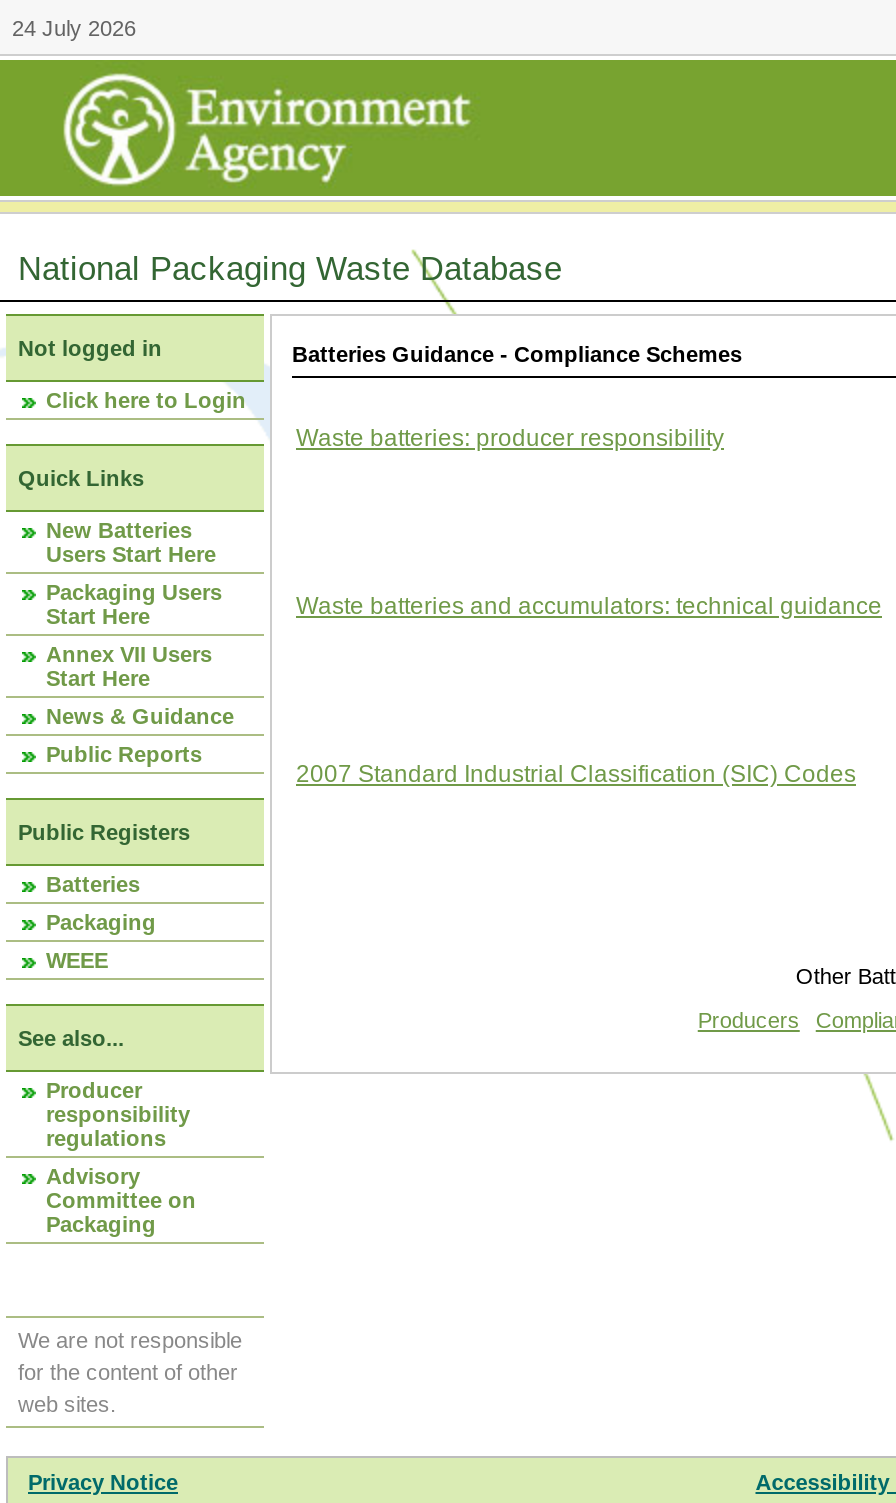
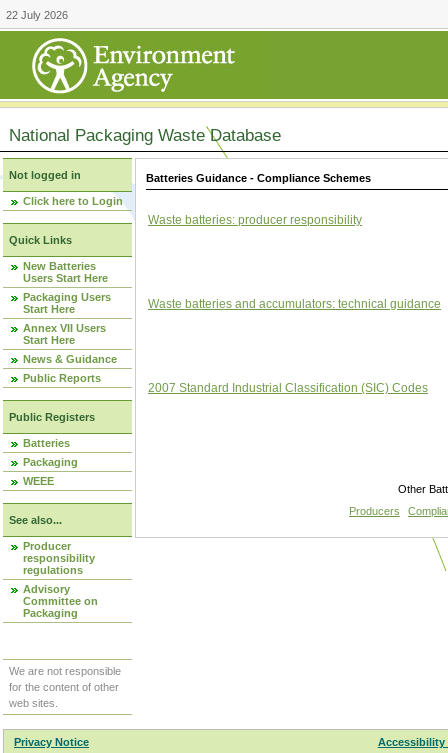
[12,16,136,40] 24 July 2026 -> [6,9,68,21] 22 July 2026

